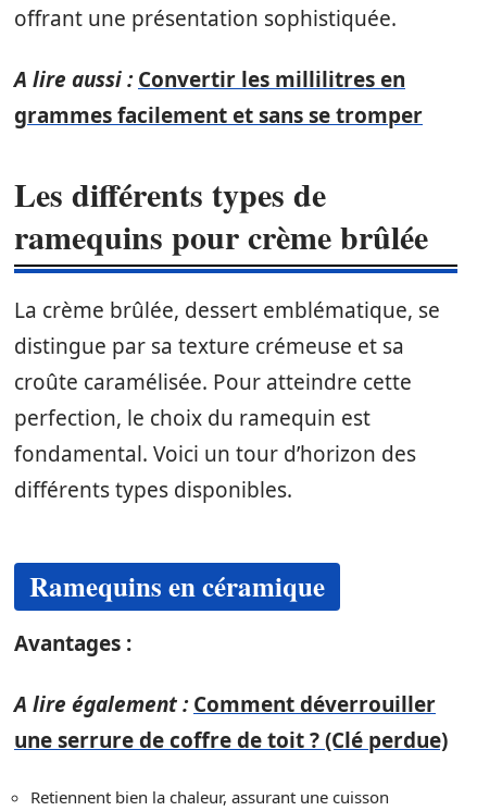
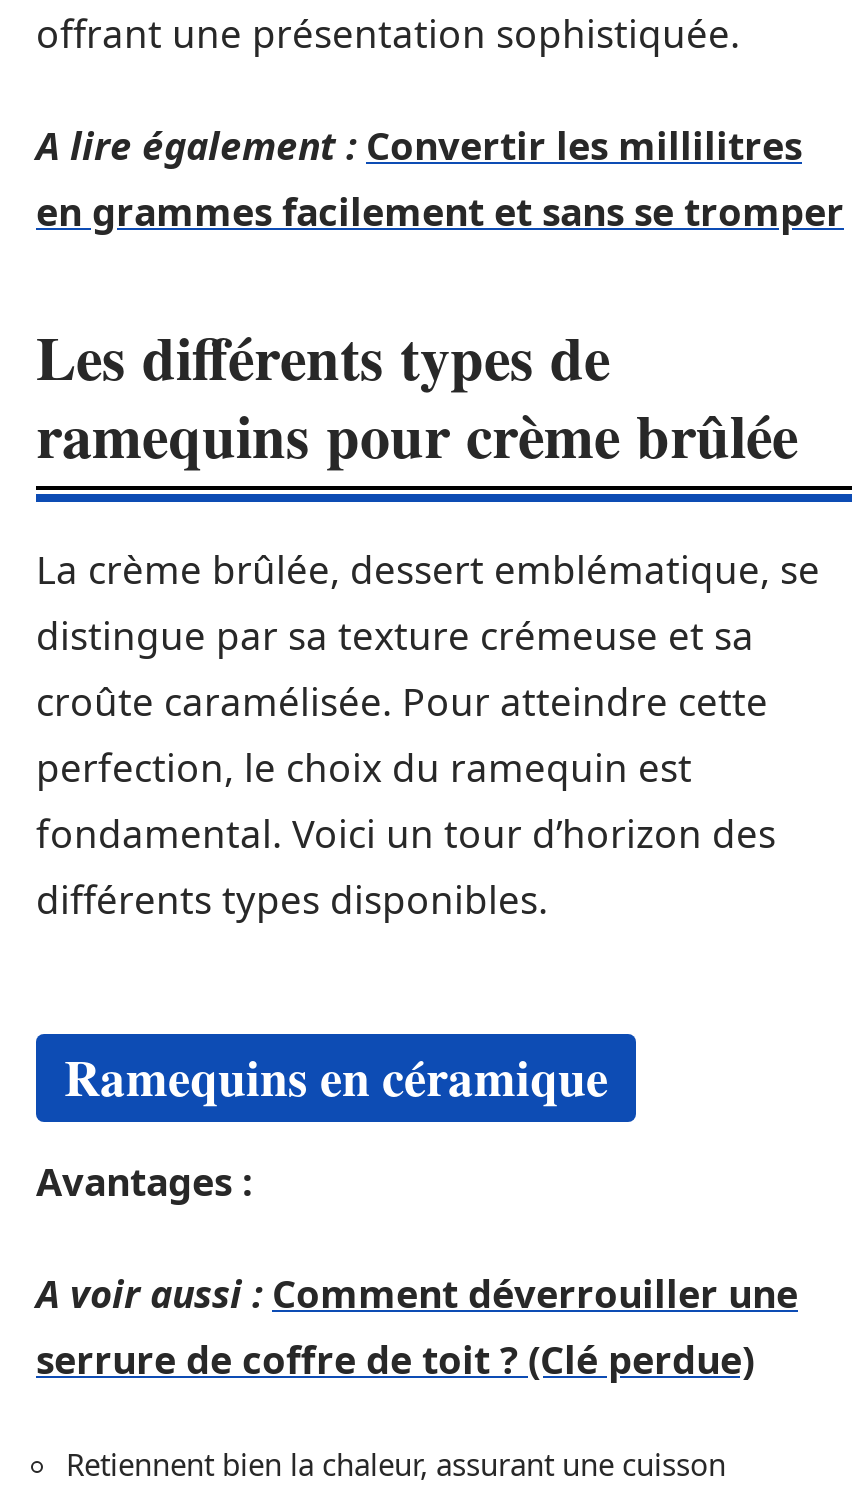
[14,65,423,129] A lire aussi : Convertir les millilitres en | grammes facilement et sans se tromper -> [36,119,844,237] A lire également : Convertir les millilitres | en grammes facilement et sans se tromper
[14,690,448,754] A lire également : Comment déverrouiller | une serrure de coffre de toit ? (Clé perdue) -> [36,1267,798,1385] A voir aussi : Comment déverrouiller une | serrure de coffre de toit ? (Clé perdue)

